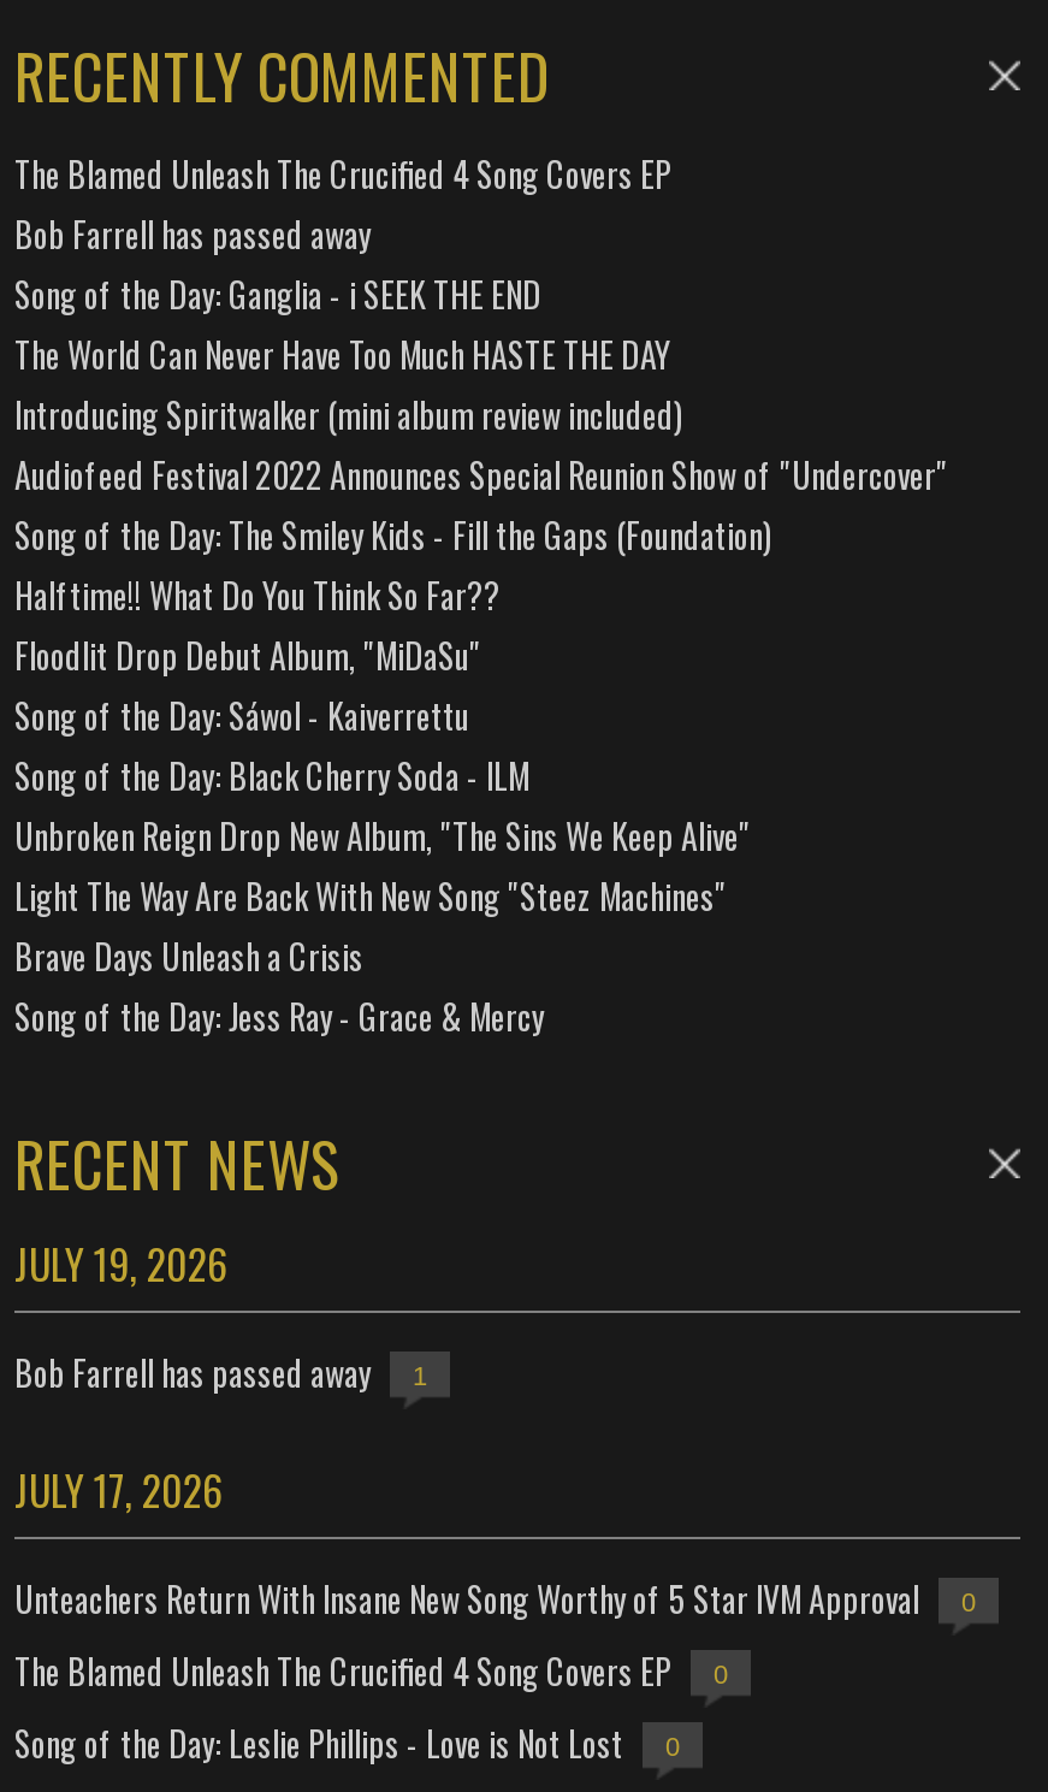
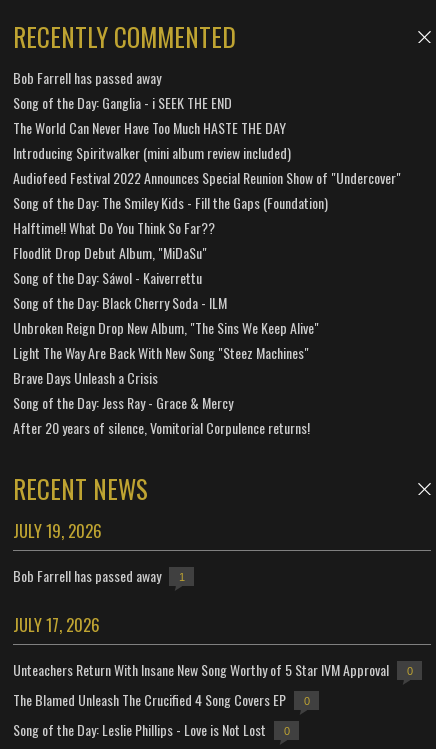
[14,147,671,197] The Blamed Unleash The Crucified 4 Song Covers EP -> none
moved [14,207,948,1040] -> [13,66,401,412]: Bob Farrell has passed away | Song of the Day: Ganglia - i SEEK THE END | The World Can Never Have Too Much HASTE THE DAY | ... | Brave Days Unleash a Crisis | Song of the Day: Jess Ray - Grace & Mercy
none -> [13,416,310,437] After 20 years of silence, Vomitorial Corpulence returns!

